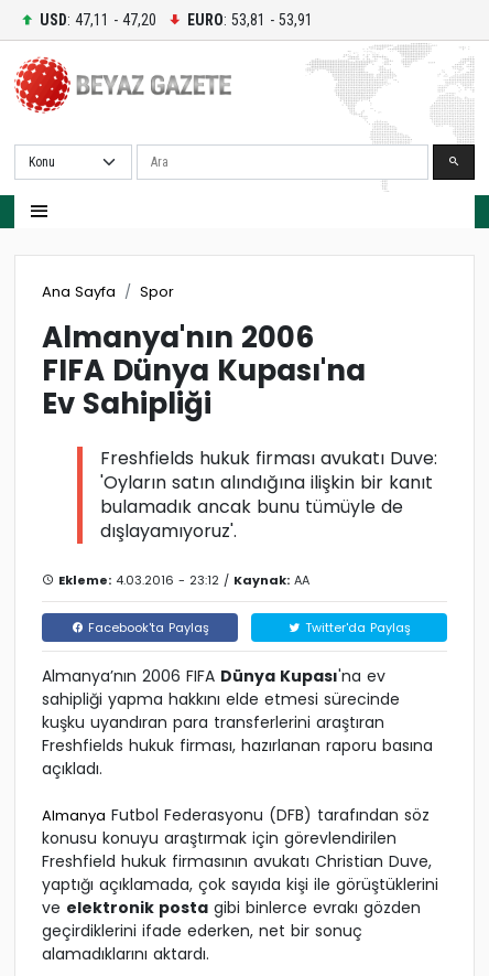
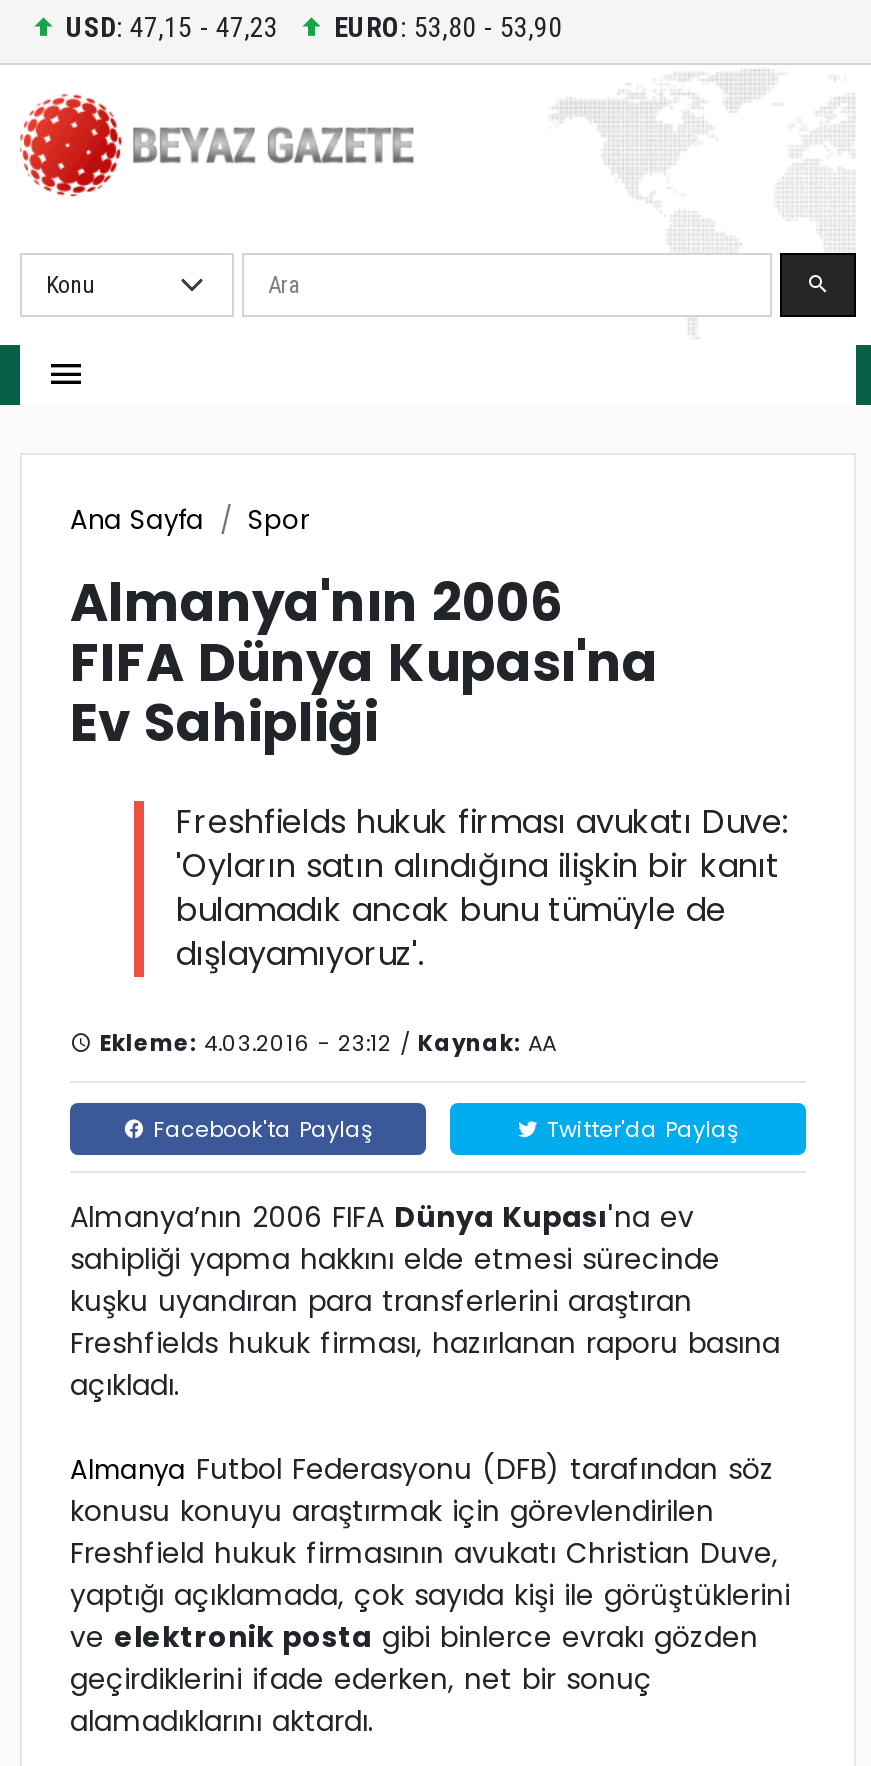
[40,10,156,28] USD: 47,11 - 47,20 -> [66,10,278,42] USD: 47,15 - 47,23
[187,10,313,28] EURO: 53,81 - 53,91 -> [334,10,562,42] EURO: 53,80 - 53,90

